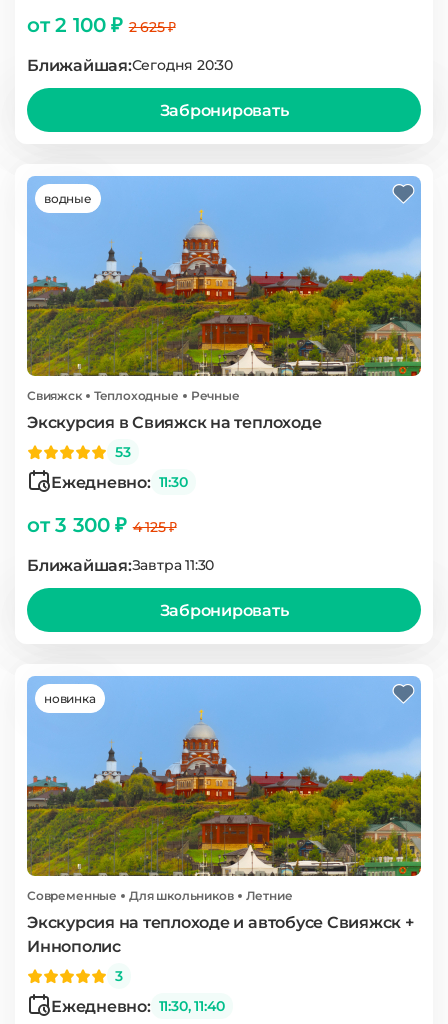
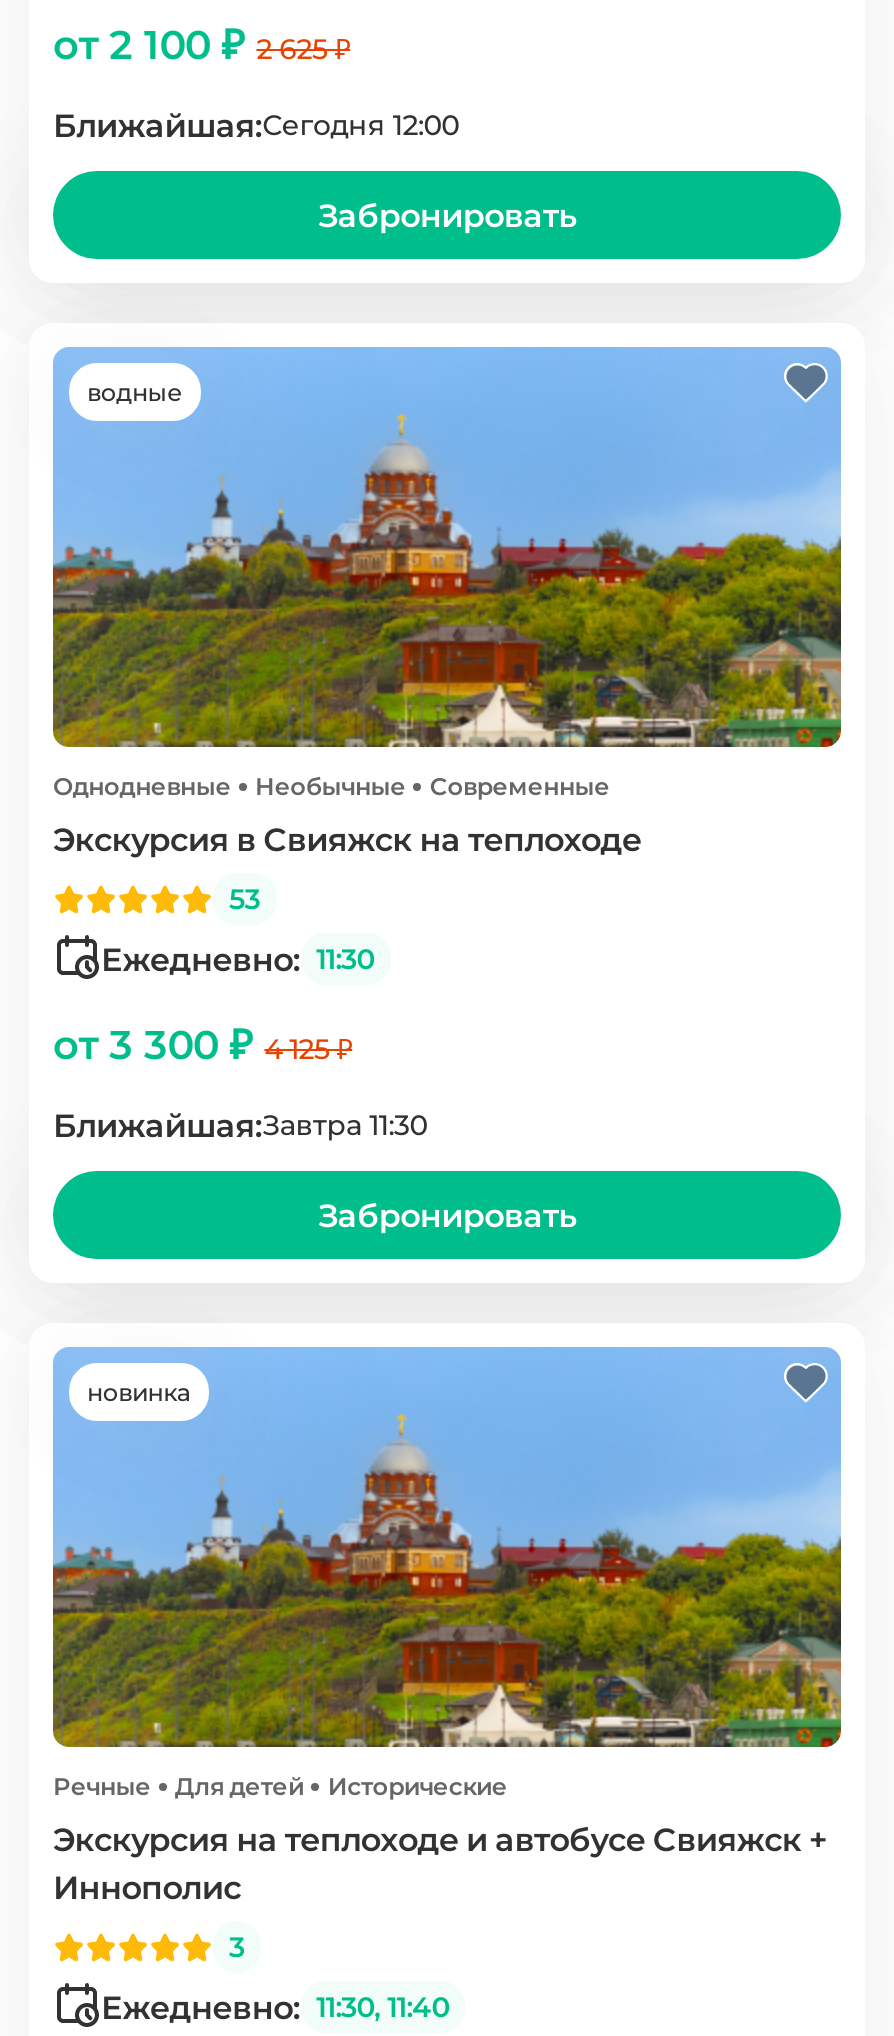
[27,55,233,74] Ближайшая:Сегодня 20:30 -> [53,106,459,144] Ближайшая:Сегодня 12:00
[27,388,240,403] Свияжск | Теплоходные | Речные -> [53,771,610,801] Однодневные | Необычные | Современные
[27,888,292,903] Современные | Для школьников | Летние -> [53,1771,507,1801] Речные | Для детей | Исторические

